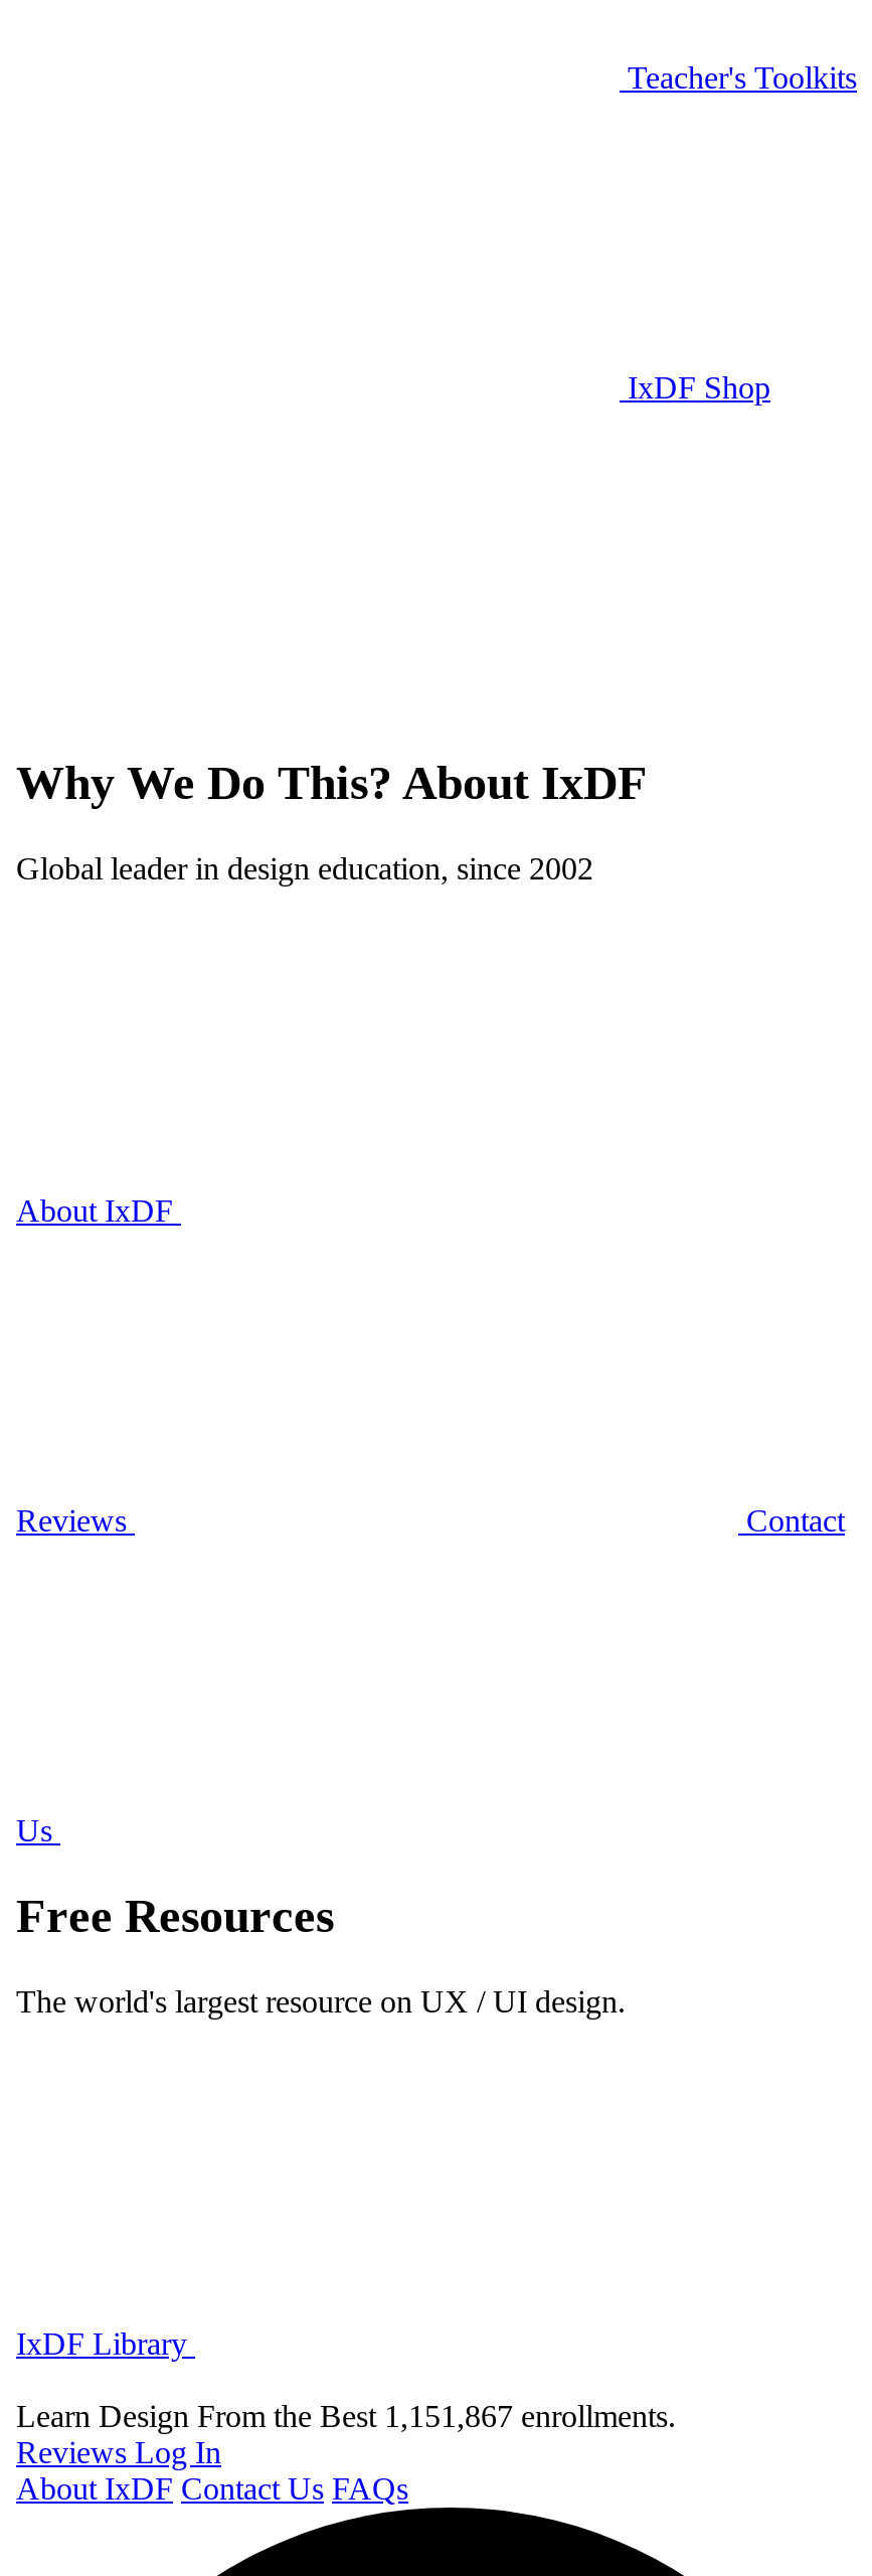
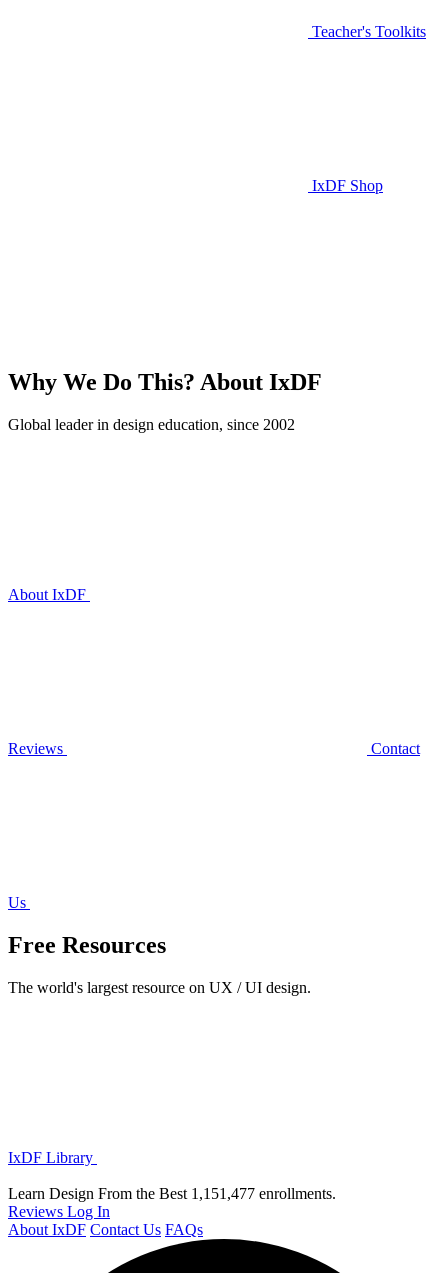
[16,2398,676,2433] Learn Design From the Best 1,151,867 enrollments. -> [8,1185,336,1202] Learn Design From the Best 1,151,477 enrollments.

